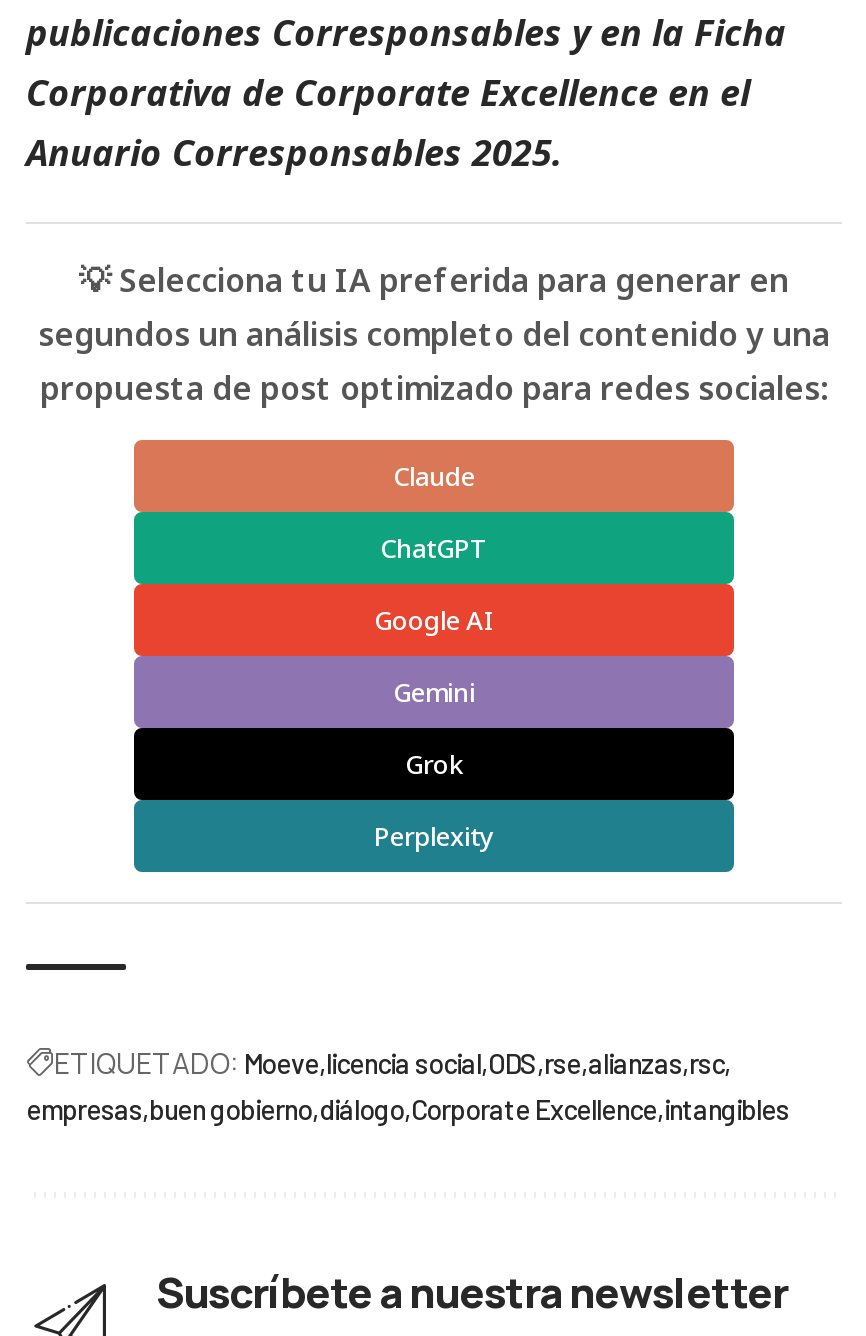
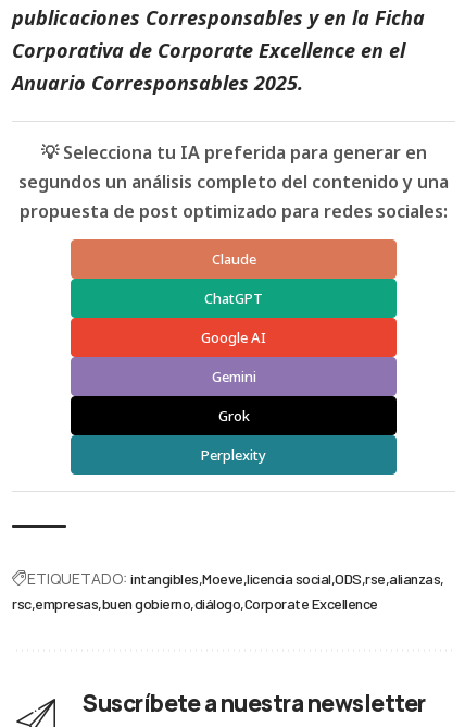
[26,1044,789,1126] ETIQUETADO: Moeve licencia social ODS rse alianzas rsc | empresas buen gobierno diálogo Corporate Excellence intangibles -> [12,568,440,613] ETIQUETADO: intangibles Moeve licencia social ODS rse alianzas | rsc empresas buen gobierno diálogo Corporate Excellence

